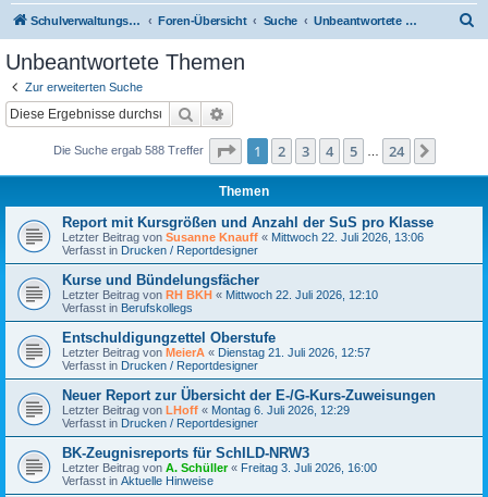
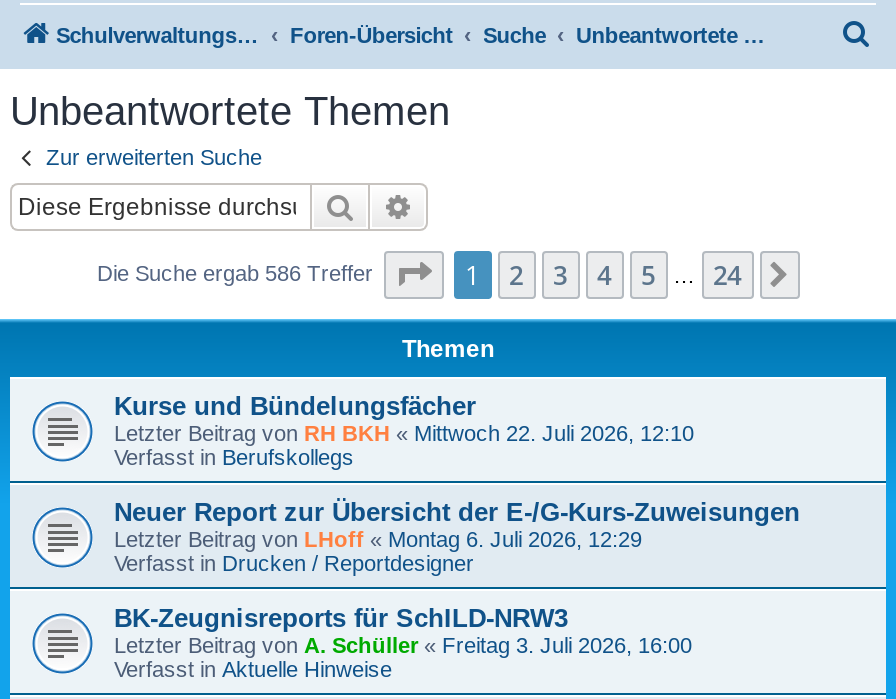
[53,143,206,156] Die Suche ergab 588 Treffer -> [97,260,379,284] Die Suche ergab 586 Treffer
[62,214,434,256] Report mit Kursgrößen und Anzahl der SuS pro Klasse | Letzter Beitrag von Susanne Knauff «Mittwoch 22. Juli 2026, 13:06 | Verfasst in Drucken / Reportdesigner -> none
[62,329,370,371] Entschuldigungzettel Oberstufe | Letzter Beitrag vonMeierA «Dienstag 21. Juli 2026, 12:57 | Verfasst in Drucken / Reportdesigner -> none

